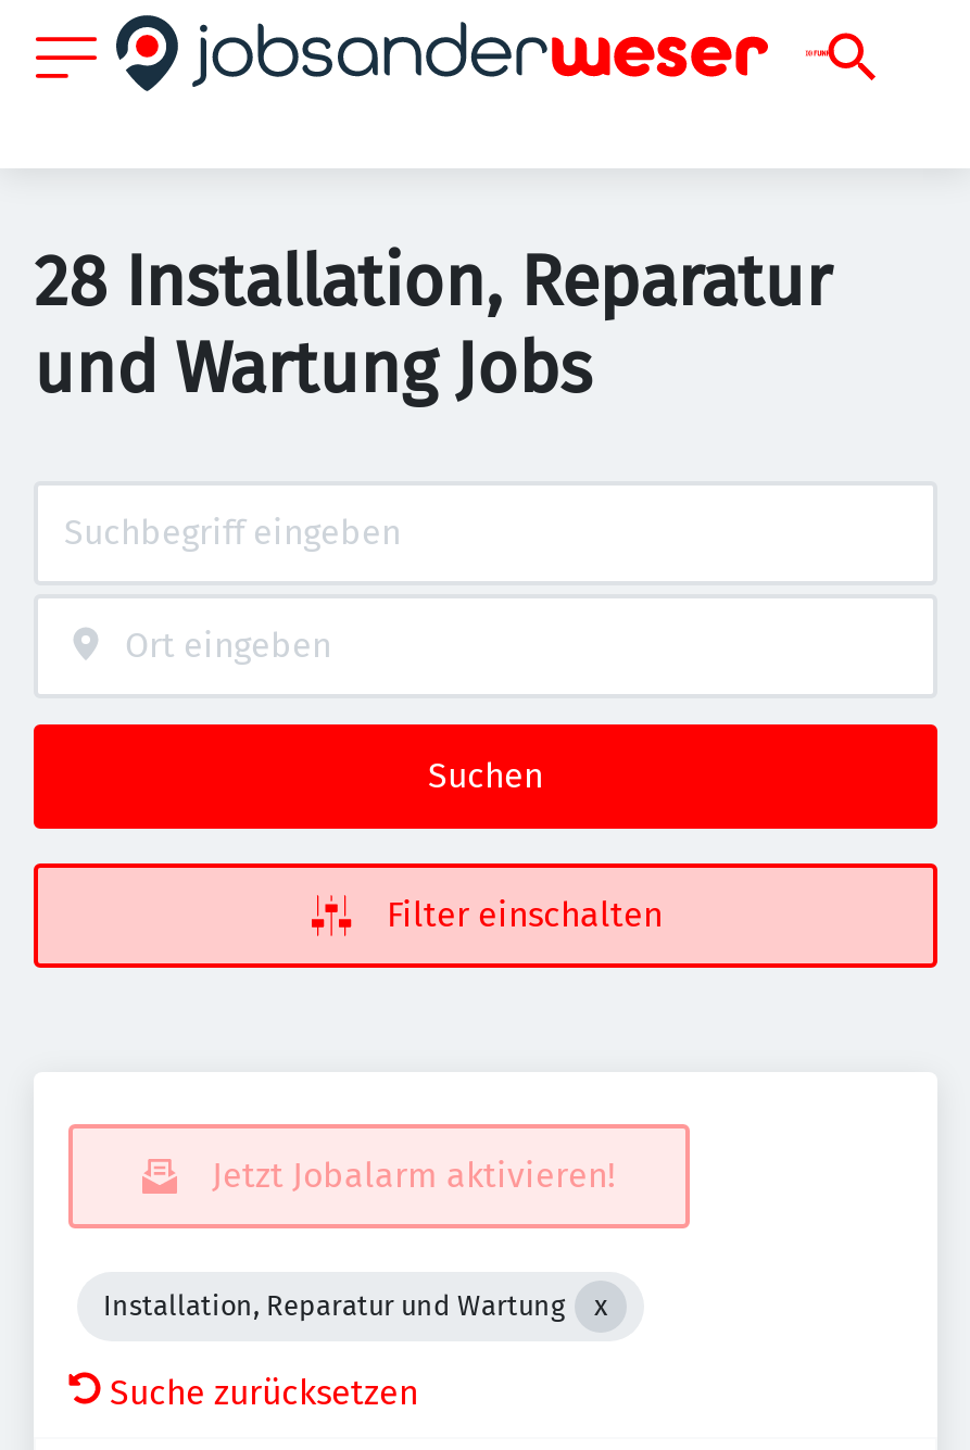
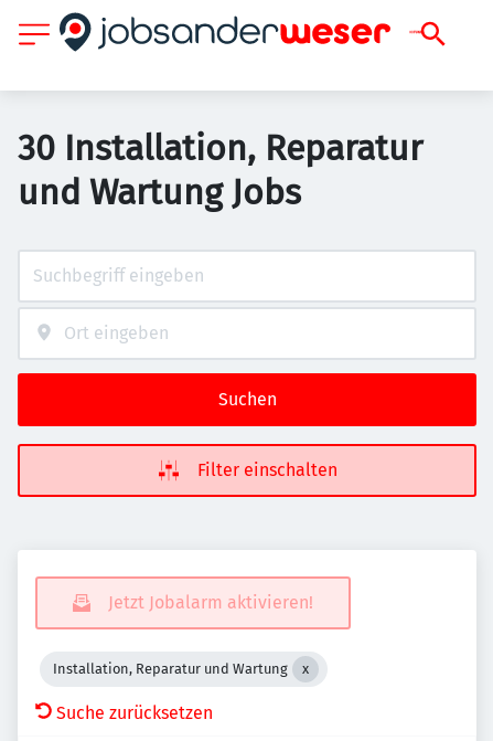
[34,240,831,323] 28 Installation, Reparatur -> [18,127,422,169] 30 Installation, Reparatur

